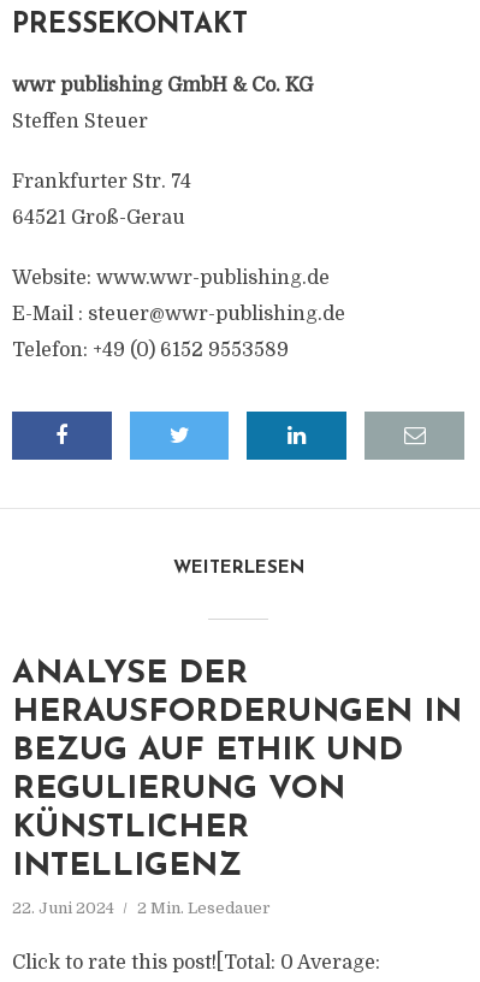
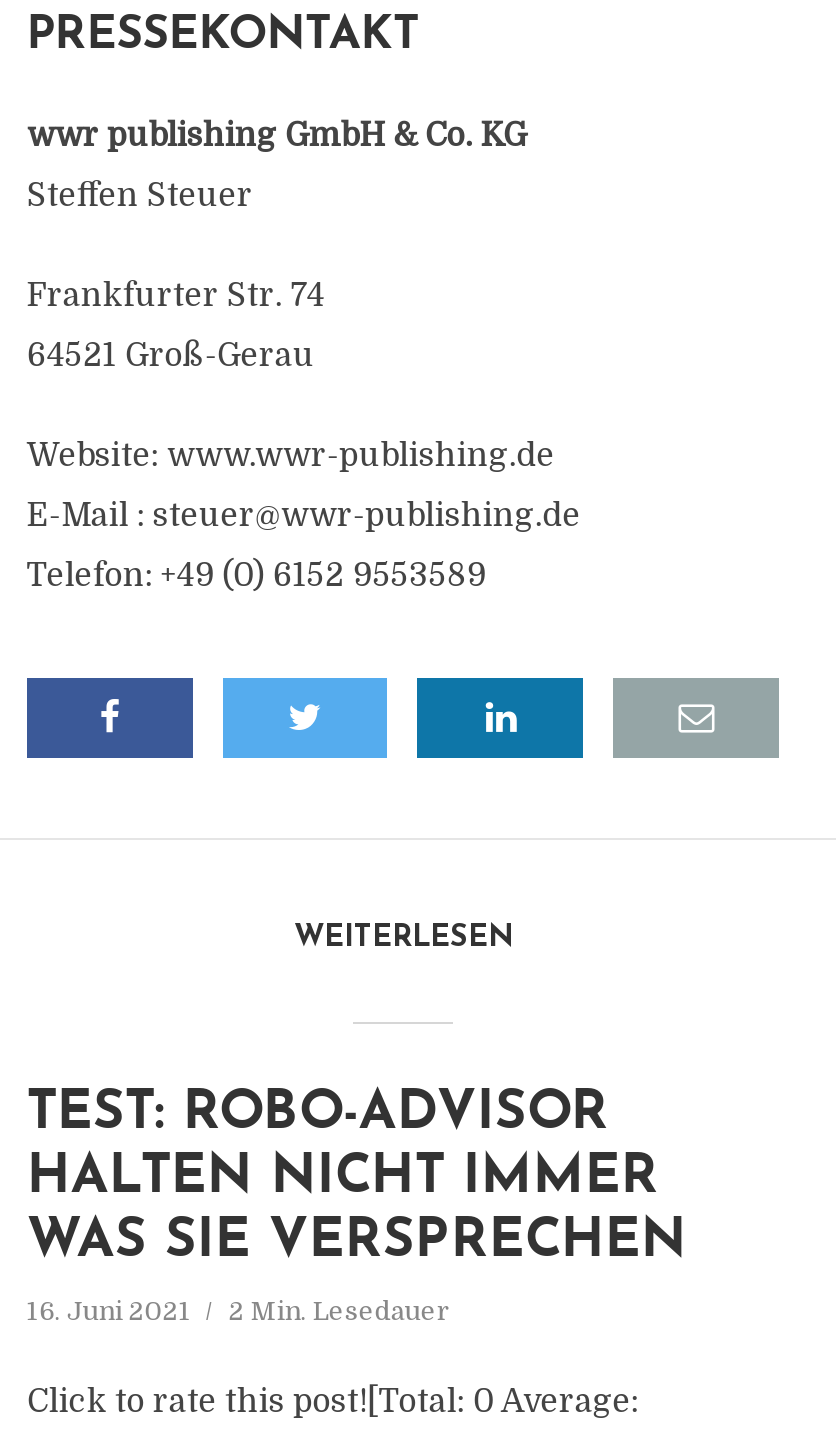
[12,658,462,883] ANALYSE DER | HERAUSFORDERUNGEN IN | BEZUG AUF ETHIK UND | REGULIERUNG VON | KÜNSTLICHER | INTELLIGENZ -> [27,1088,687,1270] TEST: ROBO-ADVISOR | HALTEN NICHT IMMER | WAS SIE VERSPRECHEN
[12,899,270,917] 22. Juni 2024 2 Min. Lesedauer -> [27,1296,451,1326] 16. Juni 2021 2 Min. Lesedauer

